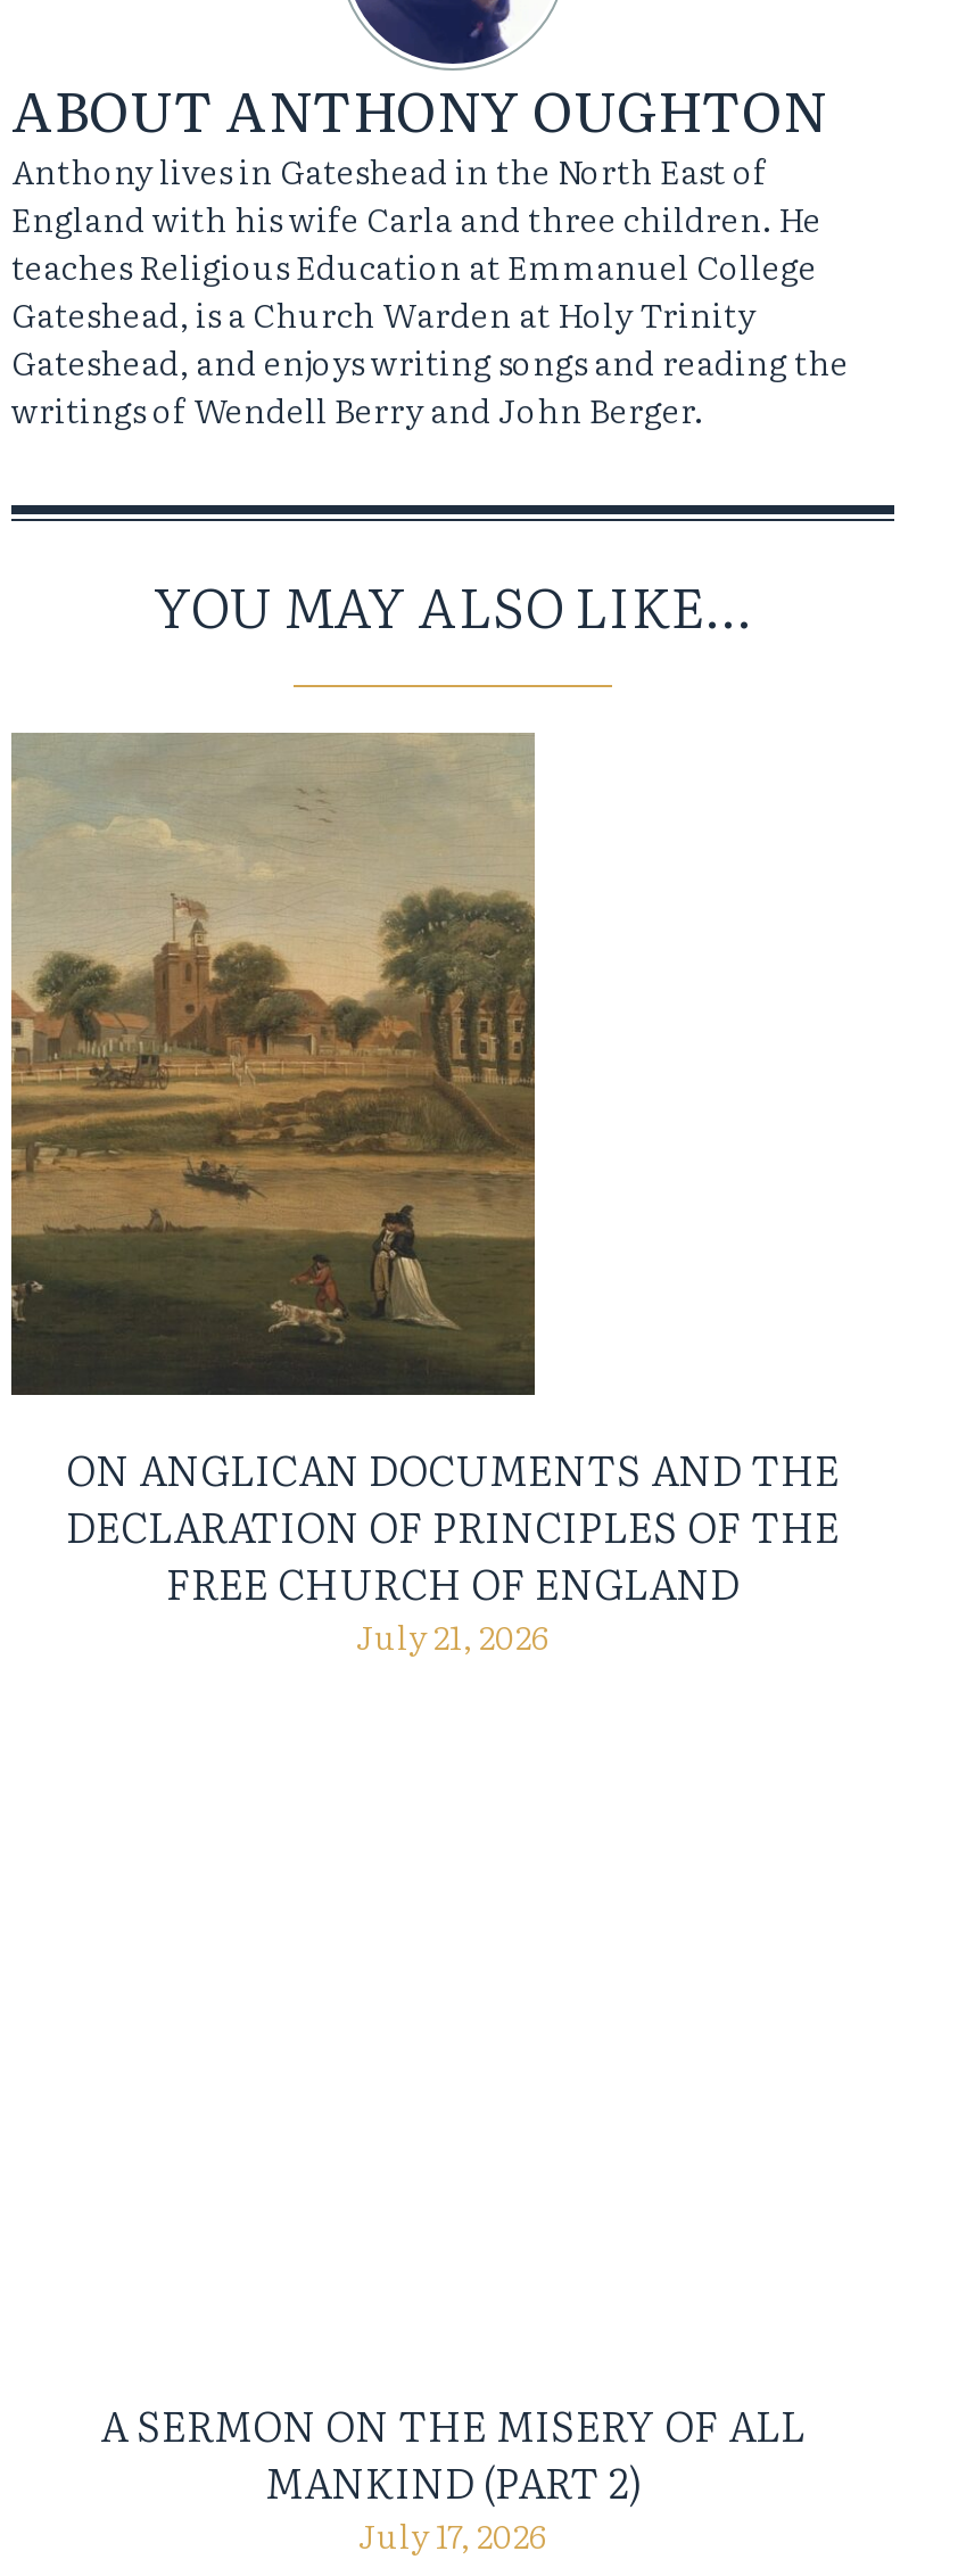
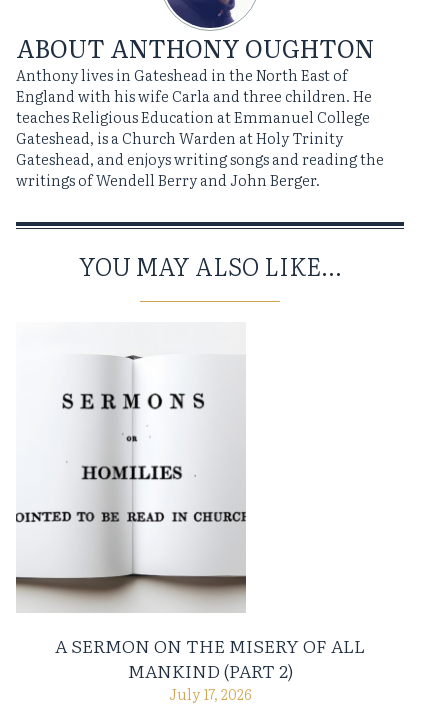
[9,730,537,1397] [image] -> [15,354,247,613] [image]
[66,1439,840,1660] ON ANGLICAN DOCUMENTS AND THE | DECLARATION OF PRINCIPLES OF THE | FREE CHURCH OF ENGLAND | July 21, 2026 -> none

